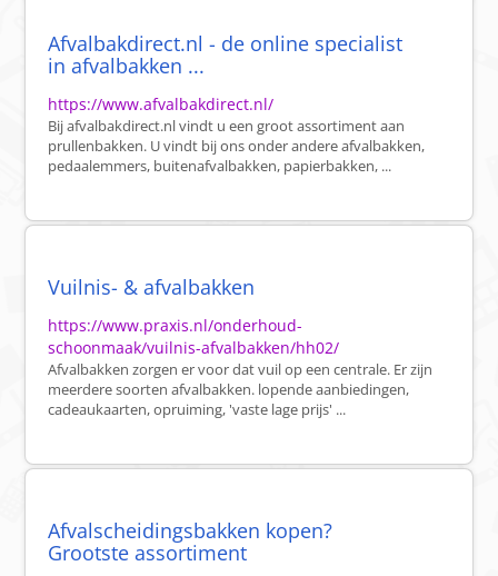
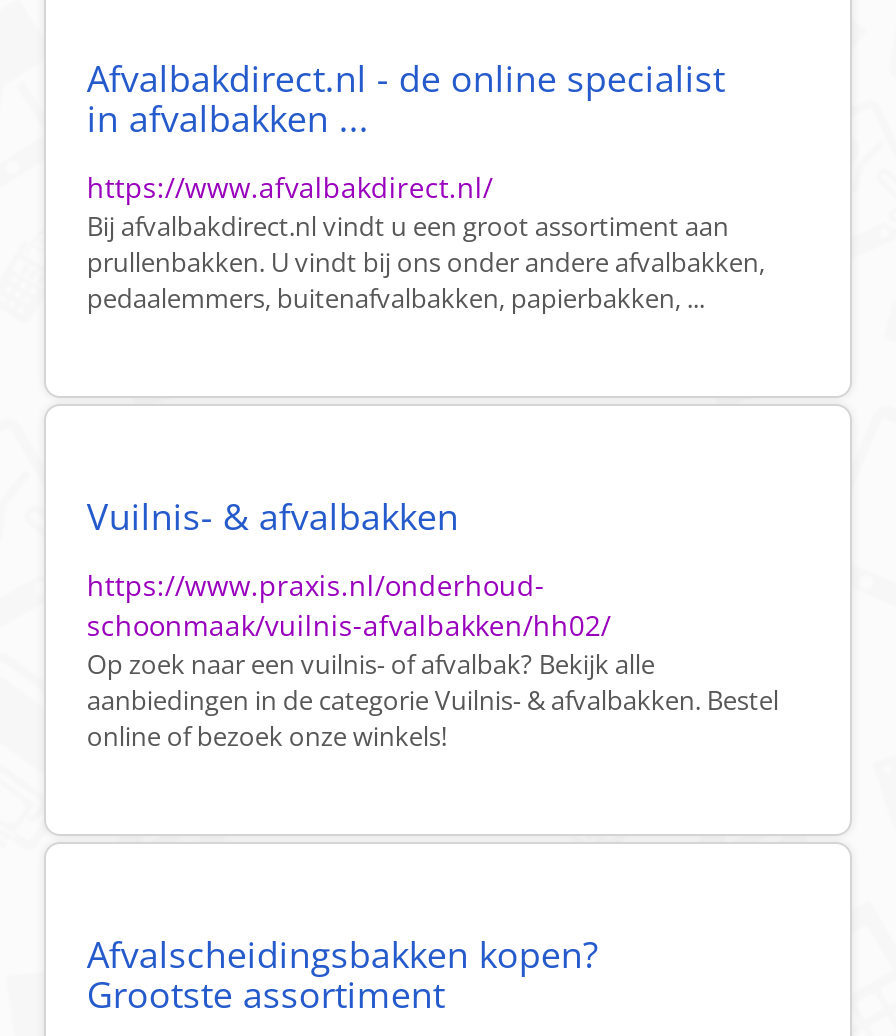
[48,360,433,420] Afvalbakken zorgen er voor dat vuil op een centrale. Er zijn | meerdere soorten afvalbakken. lopende aanbiedingen, | cadeaukaarten, opruiming, 'vaste lage prijs' ... -> [87,647,779,755] Op zoek naar een vuilnis- of afvalbak? Bekijk alle | aanbiedingen in de categorie Vuilnis- & afvalbakken. Bestel | online of bezoek onze winkels!

